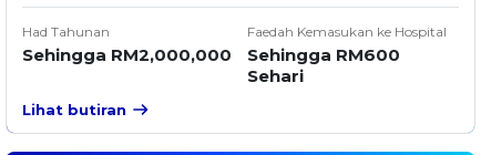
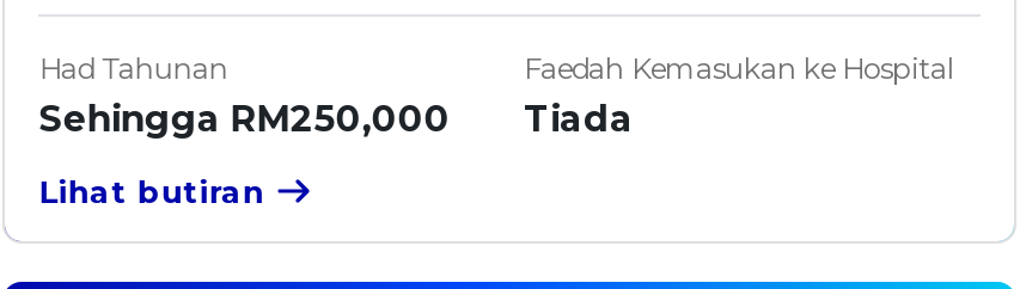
[23,45,232,66] Sehingga RM2,000,000 -> [39,96,451,141] Sehingga RM250,000
[247,45,400,87] Sehingga RM600 | Sehari -> [524,96,634,141] Tiada

